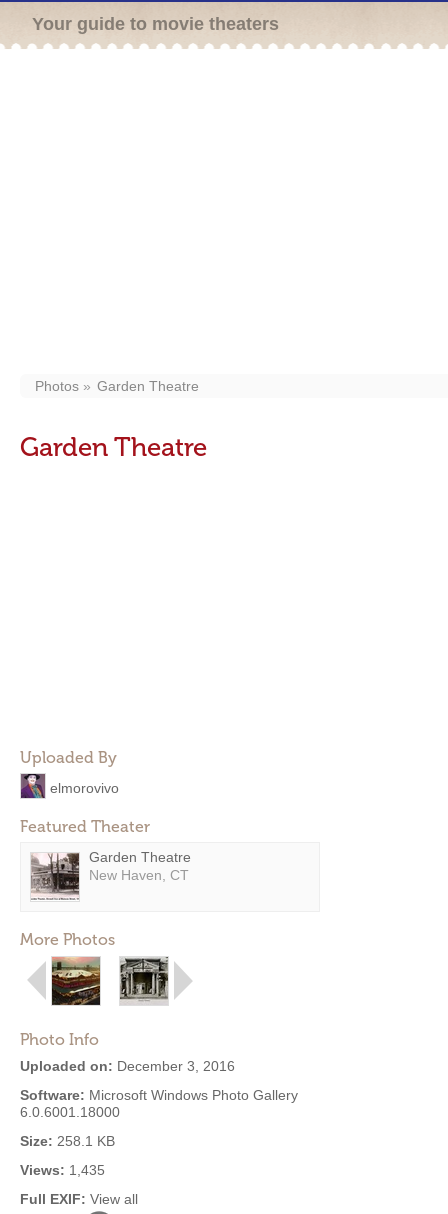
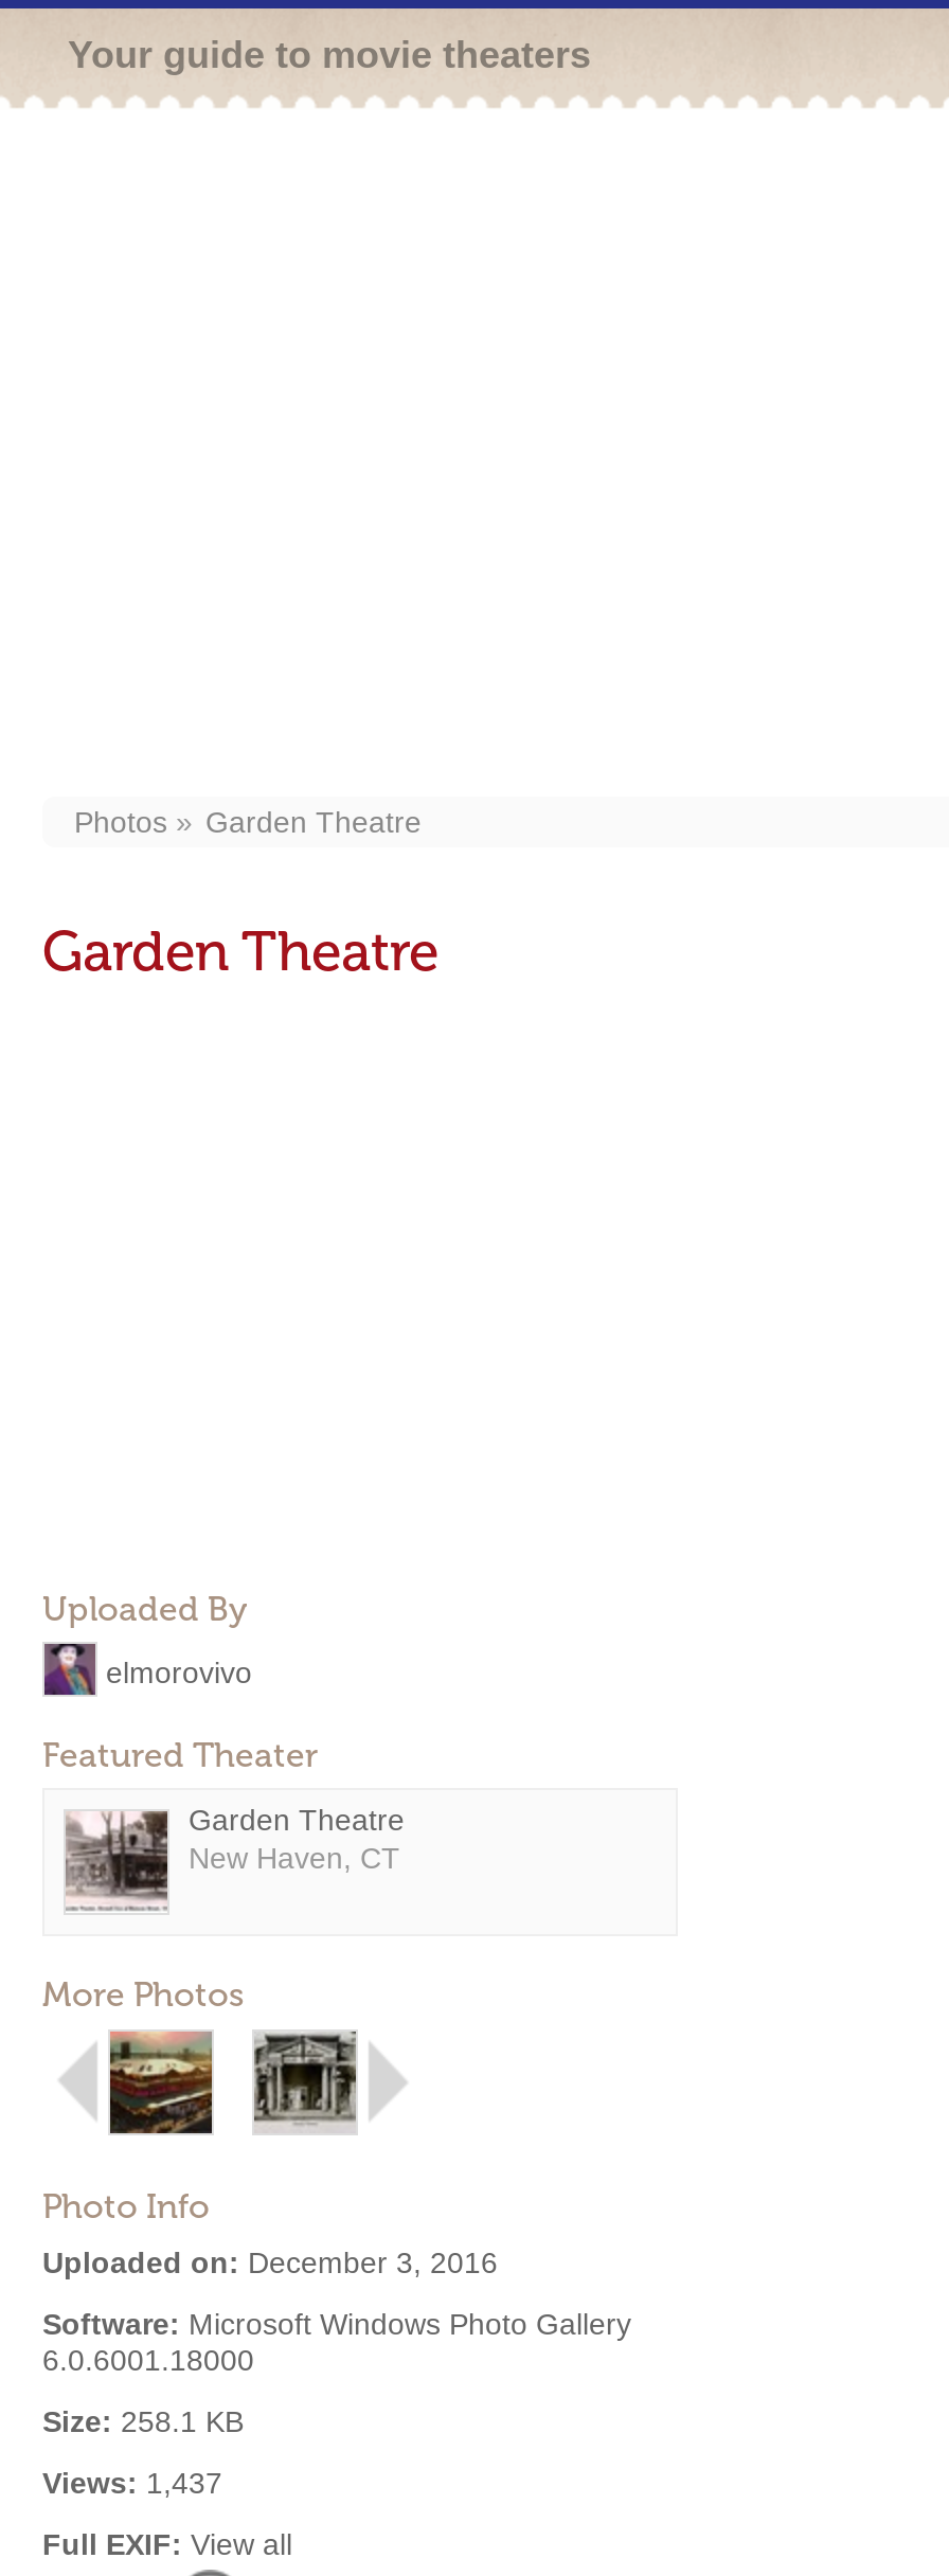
[20,1162,105,1178] Views: 1,435 -> [42,2466,222,2500] Views: 1,437

